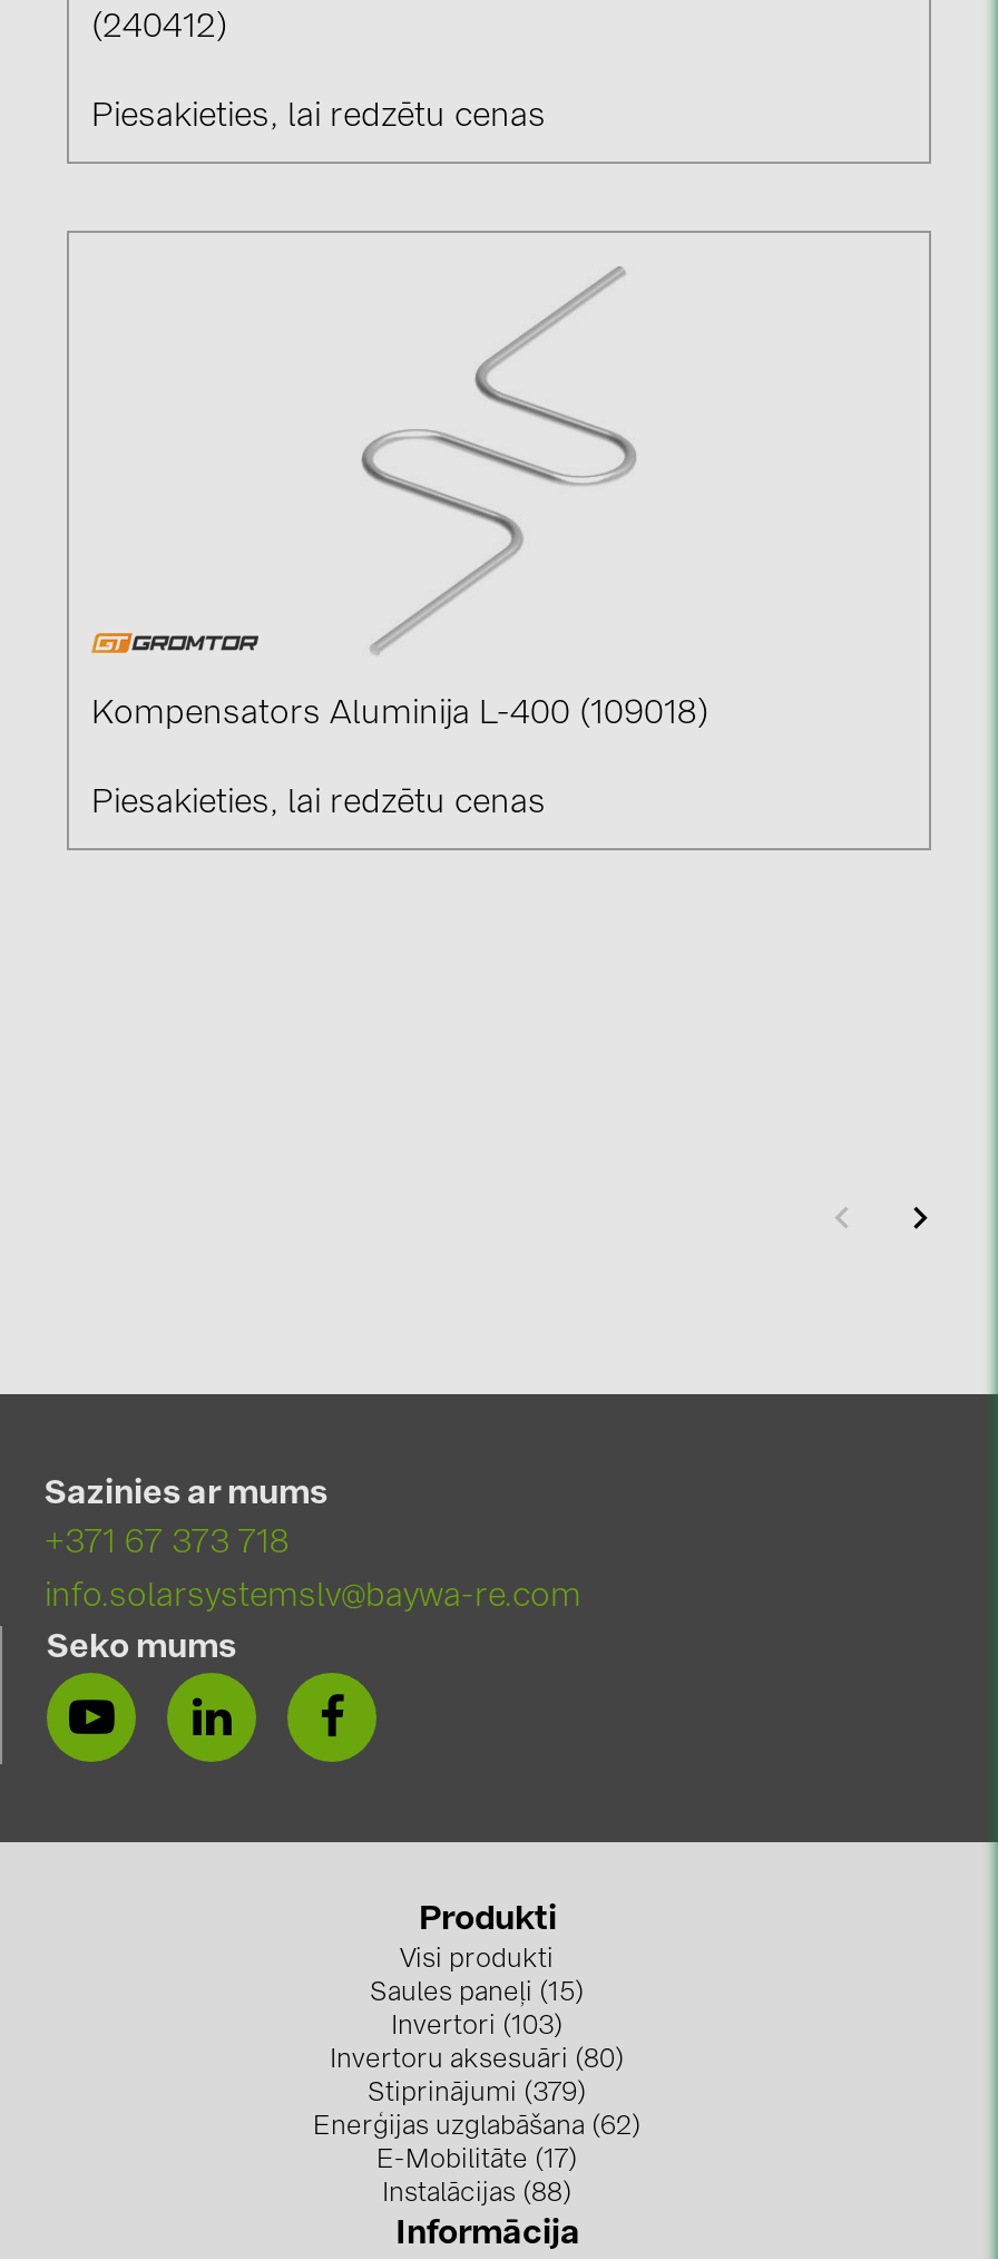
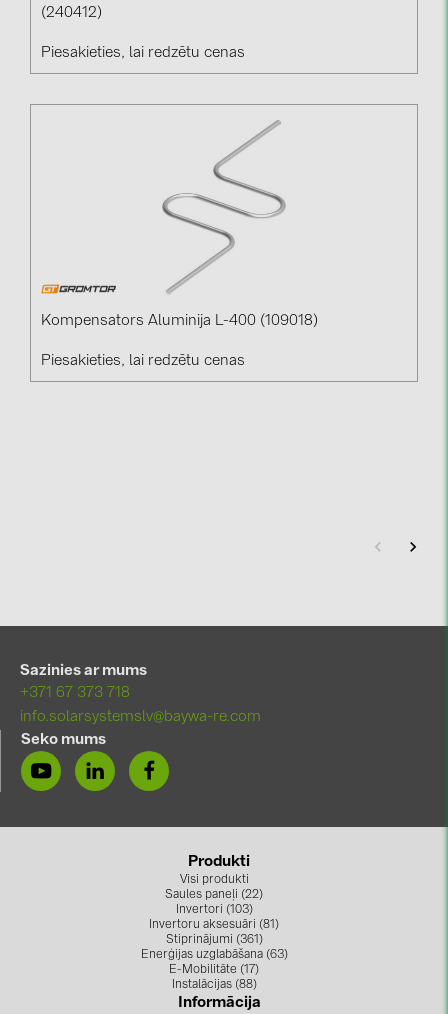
[370,1980,584,2007] Saules paneļi (15) -> [165,889,263,901] Saules paneļi (22)
[330,2047,624,2074] Invertoru aksesuāri (80) -> [149,919,279,931] Invertoru aksesuāri (81)
[368,2080,586,2107] Stiprinājumi (379) -> [165,934,262,946] Stiprinājumi (361)
[313,2114,640,2141] Enerģijas uzglabāšana (62) -> [140,949,287,961] Enerģijas uzglabāšana (63)

